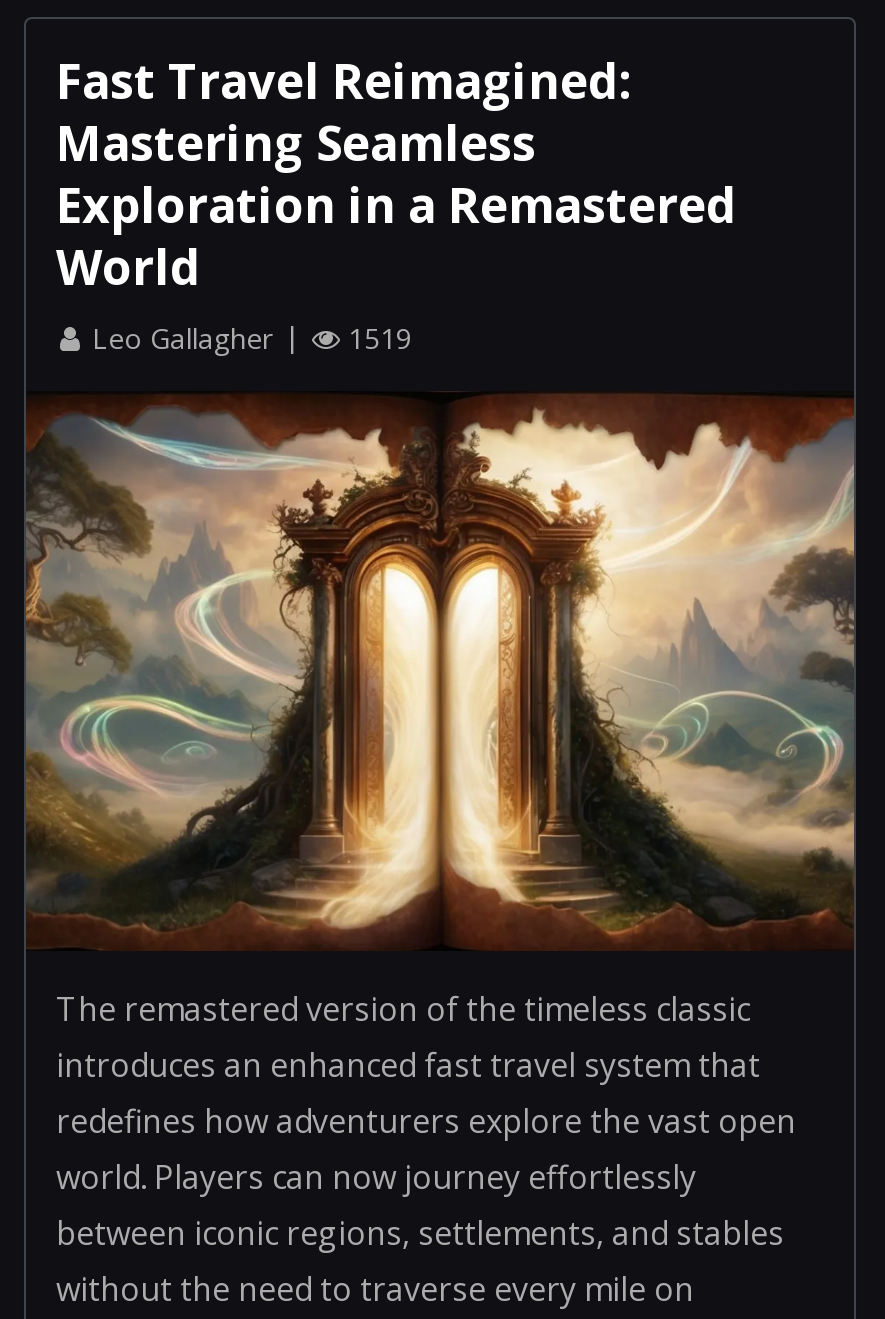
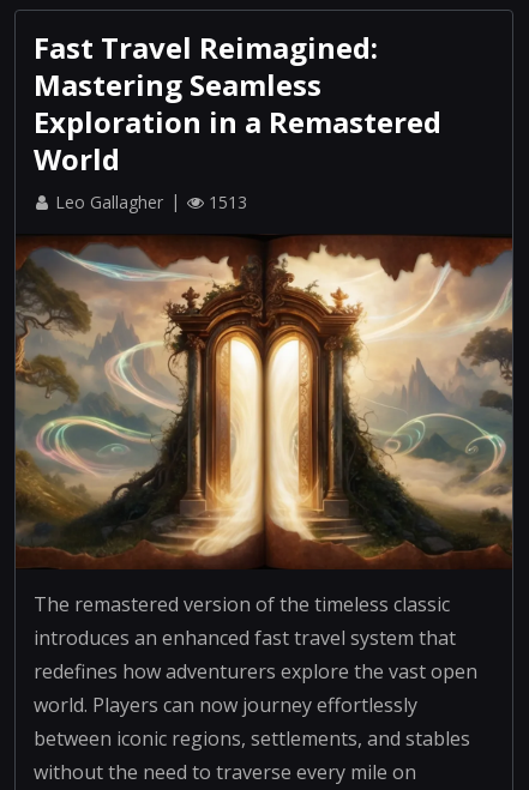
[92,319,412,357] Leo Gallagher 1519 -> [55,191,247,213] Leo Gallagher 1513

